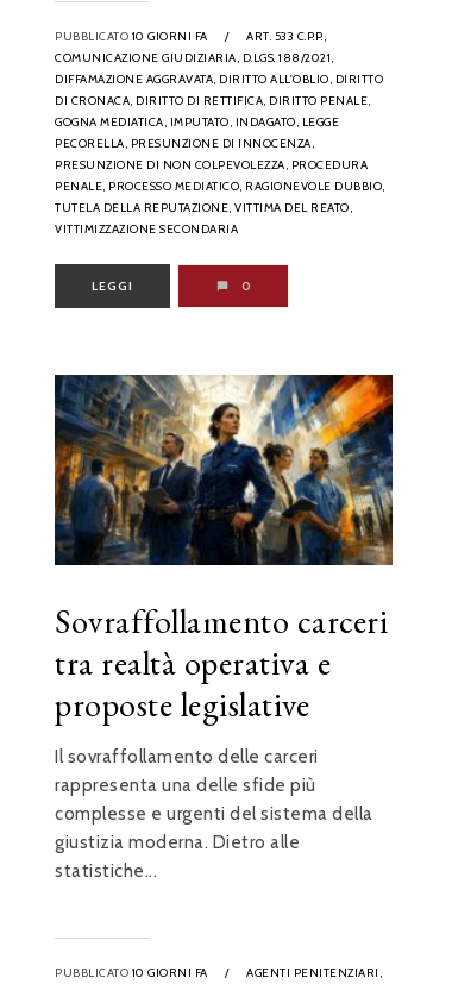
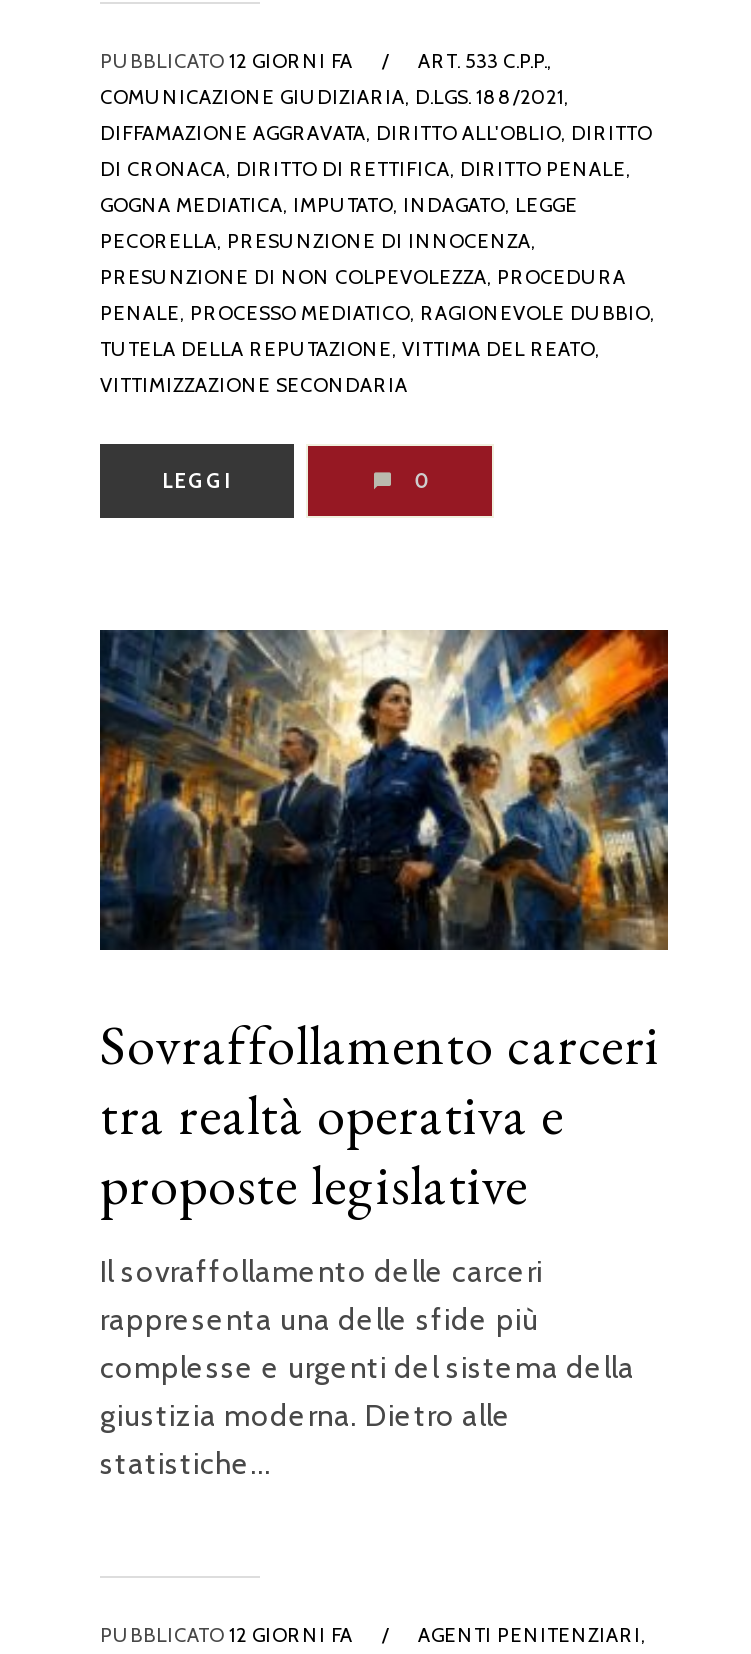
[55,29,208,44] PUBBLICATO 10 GIORNI FA -> [100,48,353,74] PUBBLICATO 12 GIORNI FA
[55,965,208,981] PUBBLICATO 10 GIORNI FA -> [100,1622,353,1648] PUBBLICATO 12 GIORNI FA

